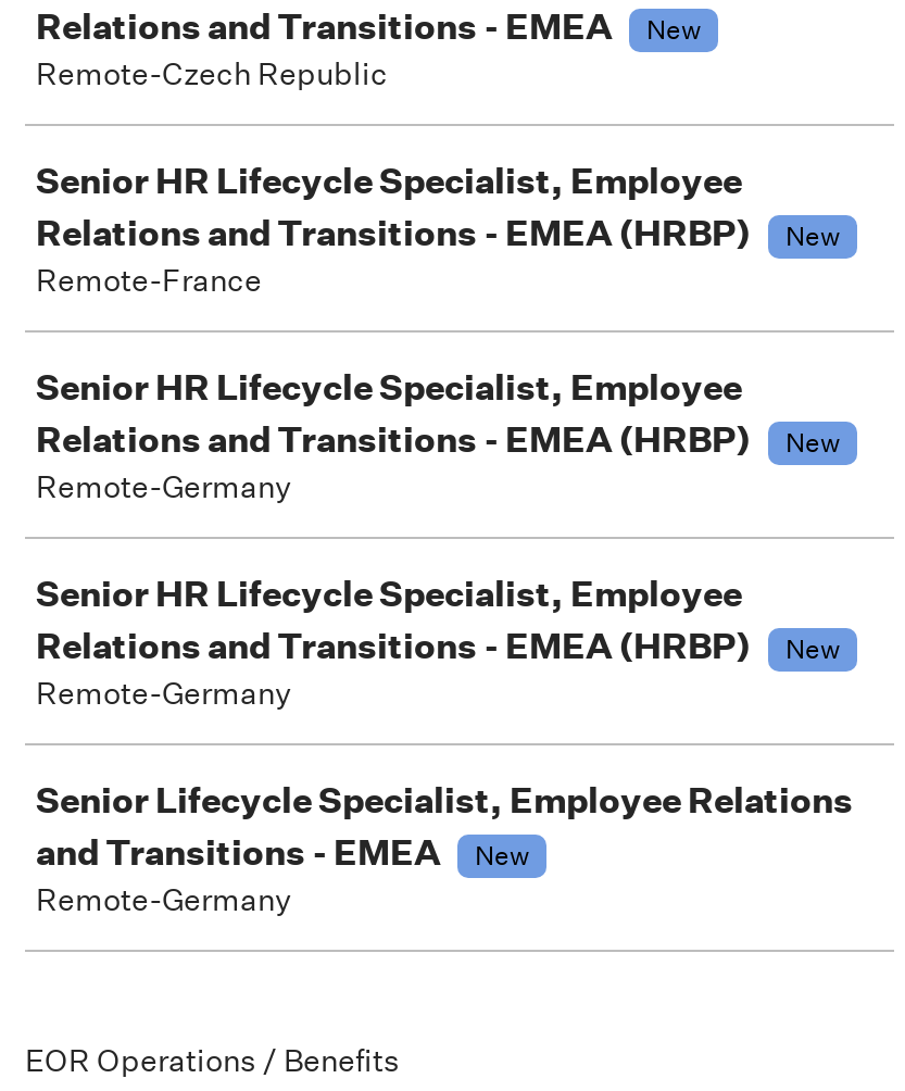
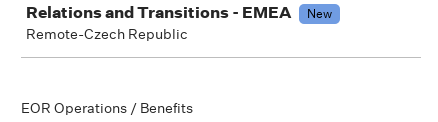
[36,159,853,919] Senior HR Lifecycle Specialist, Employee | Relations and Transitions - EMEA (HRBP) | New | Remote-France | Senior HR Lifecycle Specialist, Employee | Relations and Transitions - EMEA (HRBP) | New | Remote-Germany | Senior HR Lifecycle Specialist, Employee | Relations and Transitions - EMEA (HRBP) | New | Remote-Germany | Senior Lifecycle Specialist, Employee Relations | and Transitions - EMEA | New | Remote-Germany -> none

